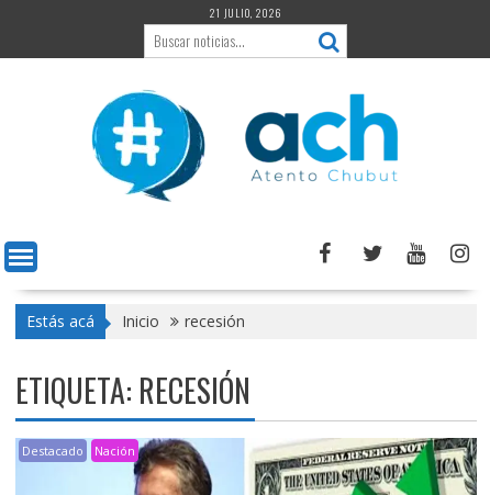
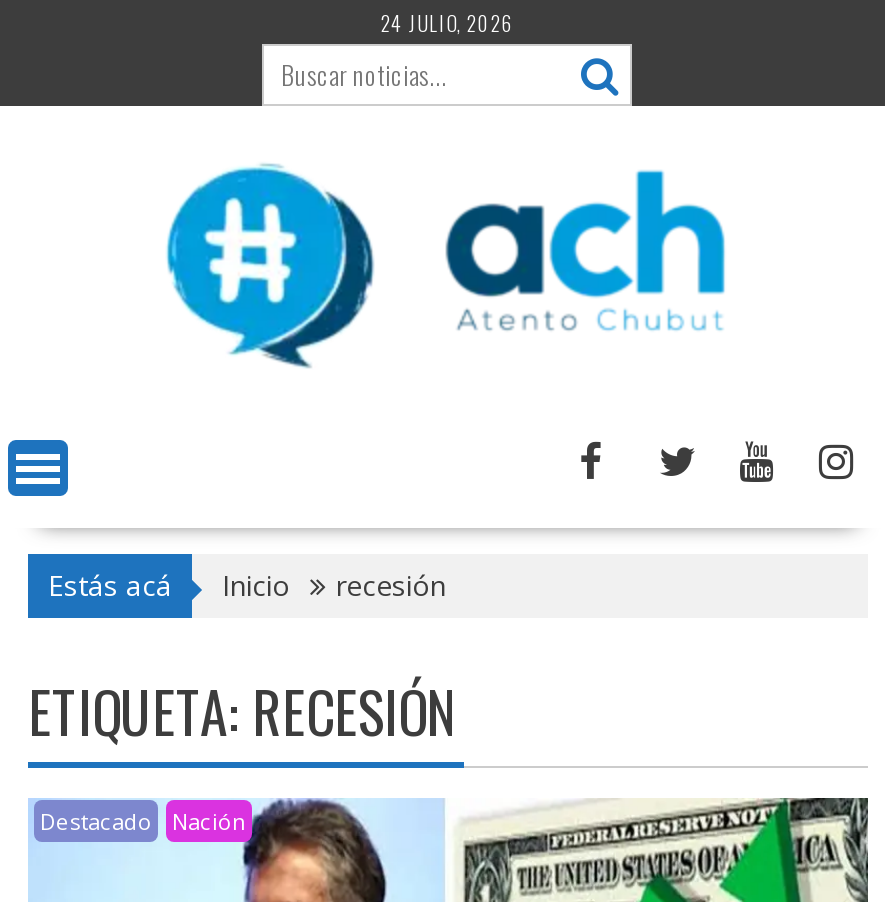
[210,4,282,21] 21 JULIO, 2026 -> [381,8,515,38] 24 JULIO, 2026

